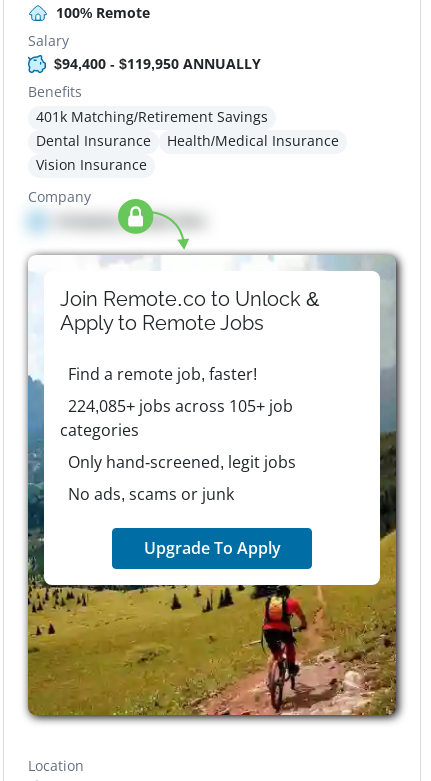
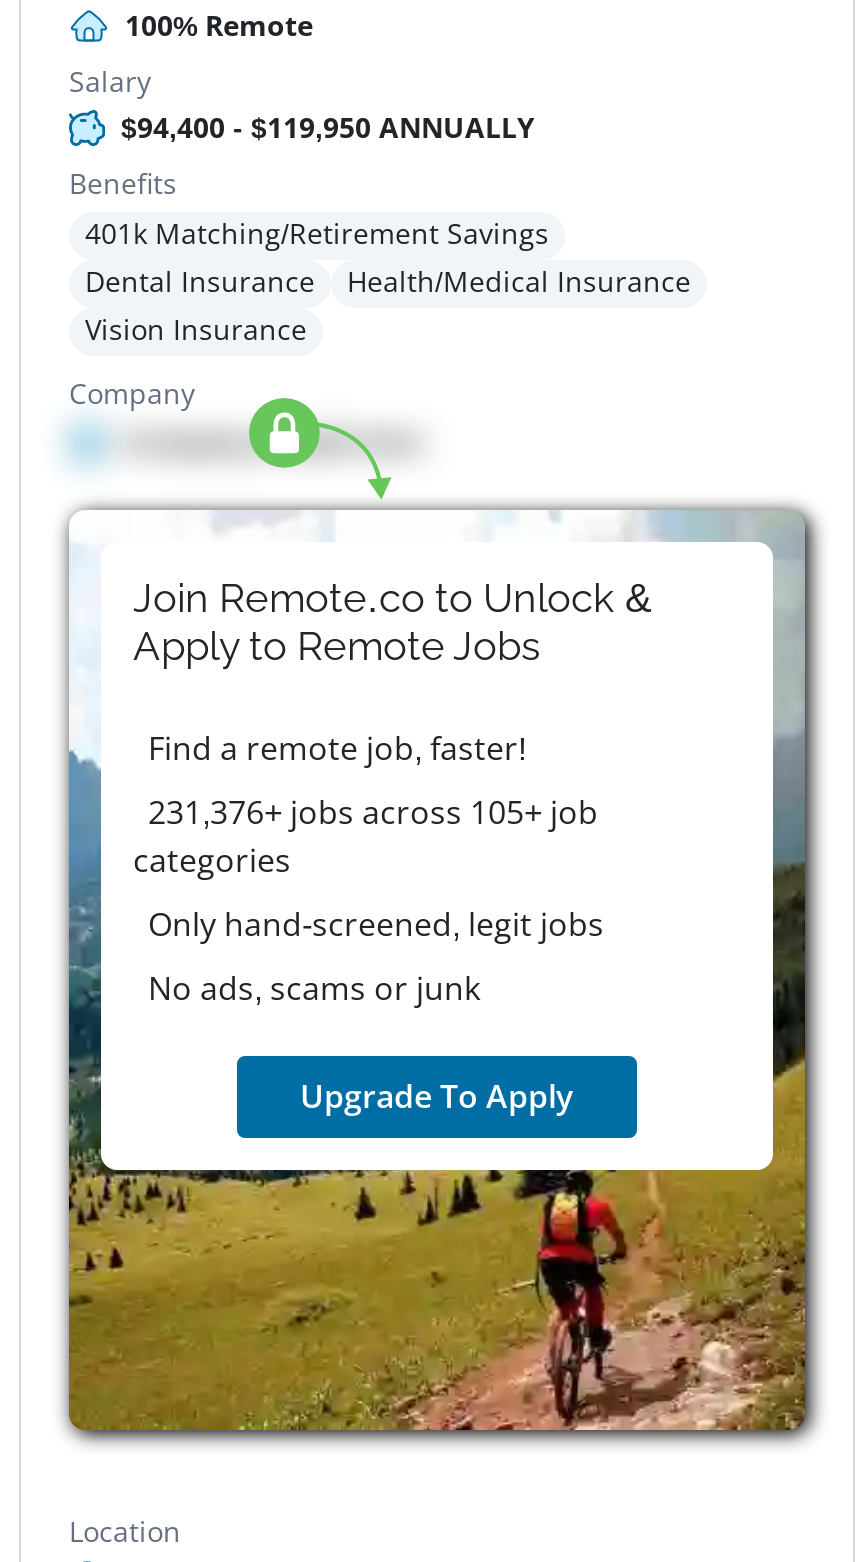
[67,395,292,417] 224,085+ jobs across 105+ job -> [148,790,598,834] 231,376+ jobs across 105+ job

